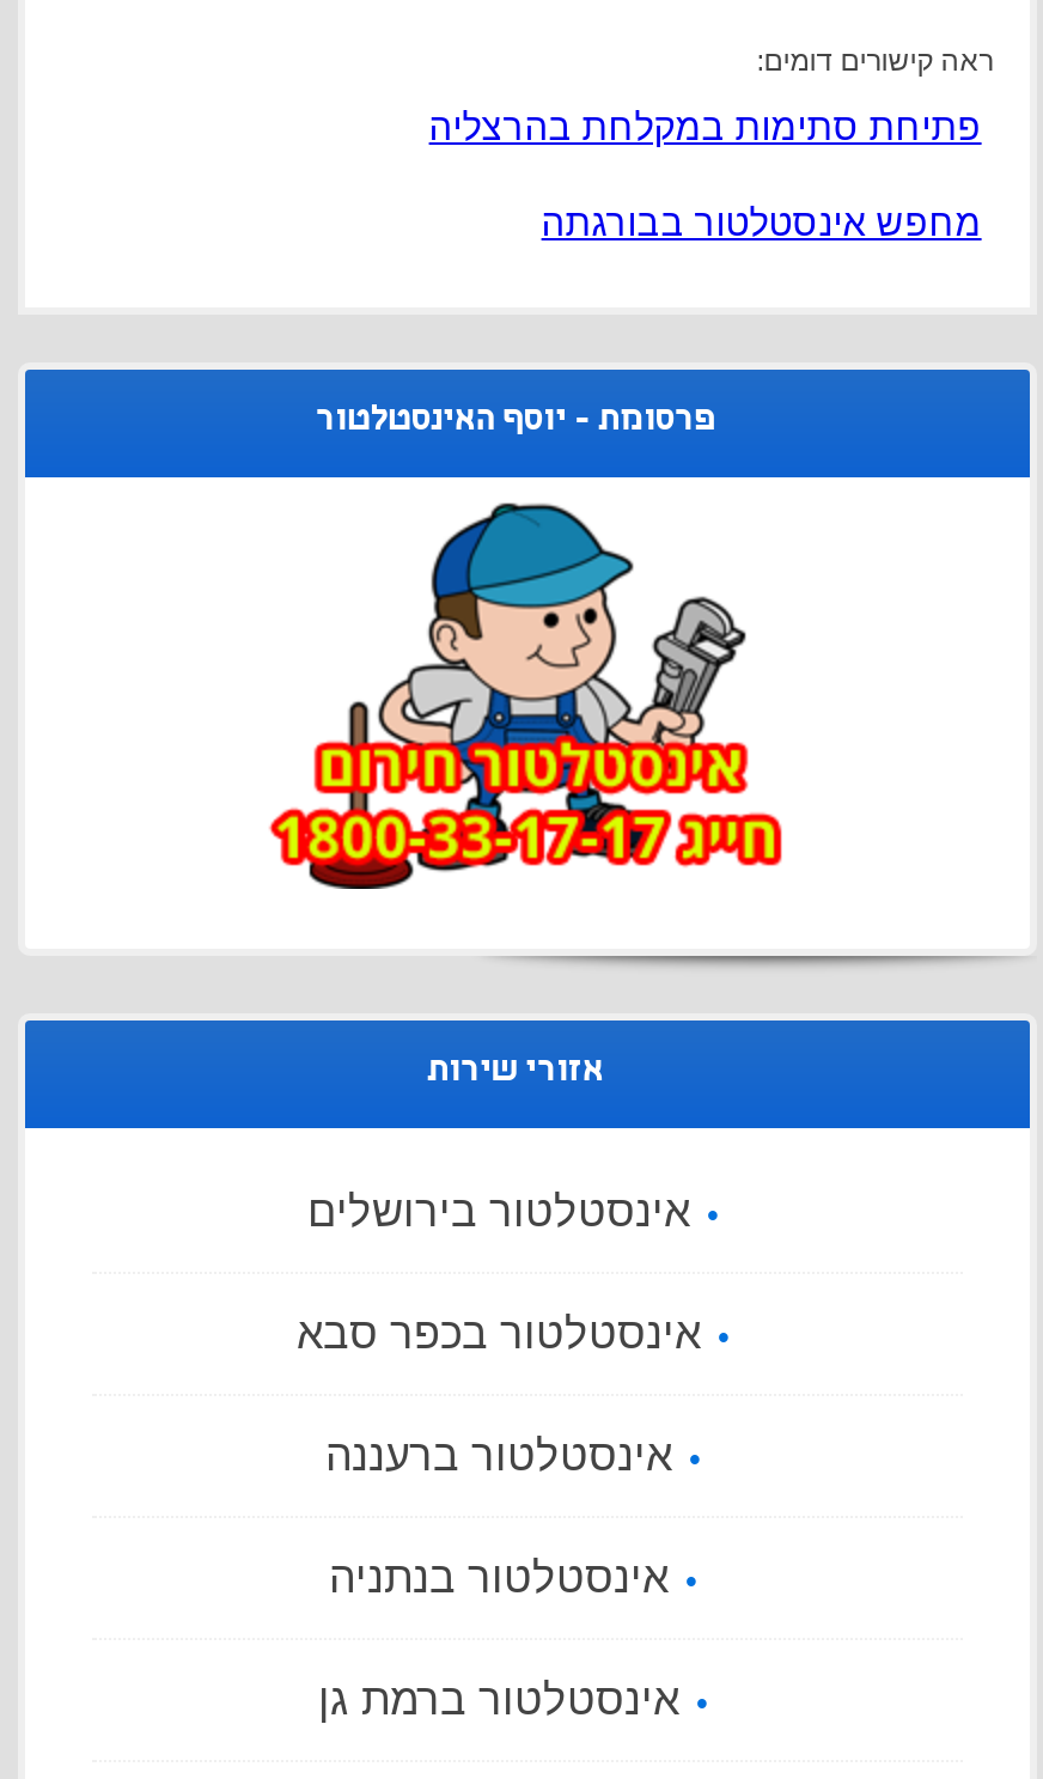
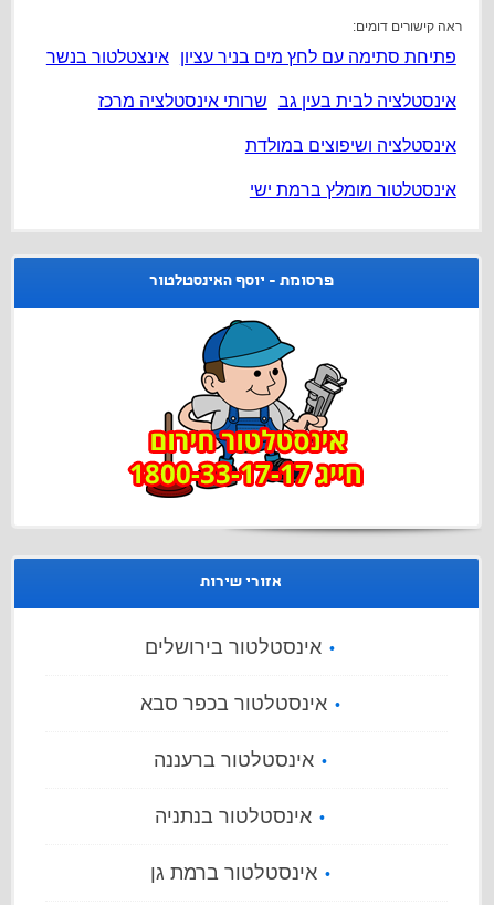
[429,106,982,243] פתיחת סתימות במקלחת בהרצליה | מחפש אינסטלטור בבורגתה -> [46,48,456,199] פתיחת סתימה עם לחץ מים בניר עציון אינצטלטור בנשר | אינסטלציה לבית בעין גב שרותי אינסטלציה מרכז | אינסטלציה ושיפוצים במולדת | אינסטלטור מומלץ ברמת ישי

